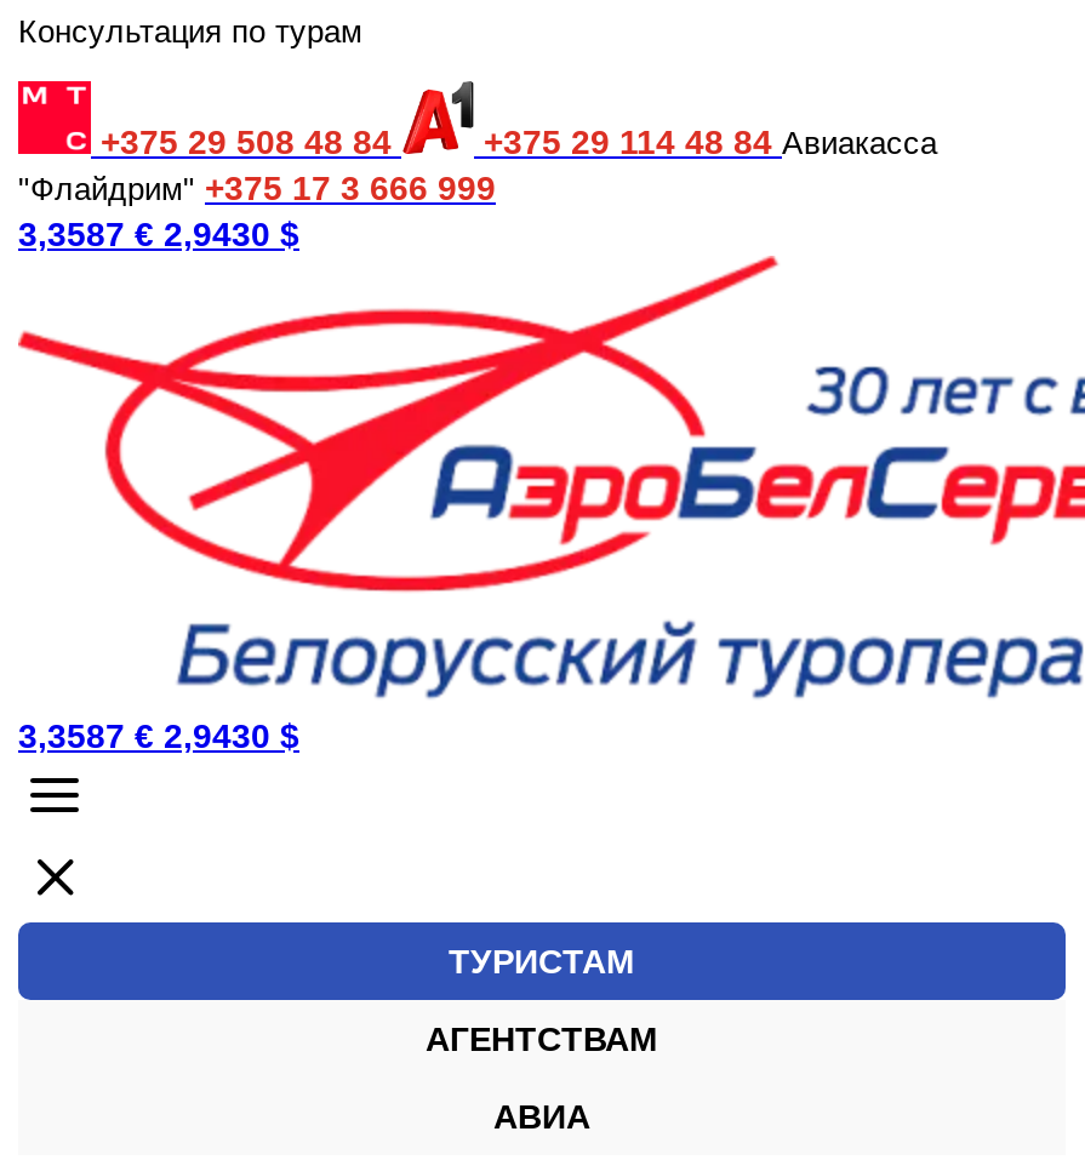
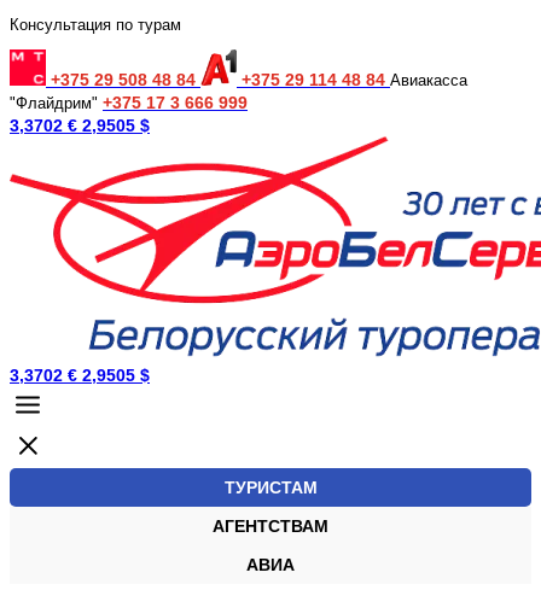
[18,215,299,253] 3,3587 € 2,9430 $ -> [10,116,150,135] 3,3702 € 2,9505 $
[18,716,299,755] 3,3587 € 2,9430 $ -> [10,366,150,385] 3,3702 € 2,9505 $

